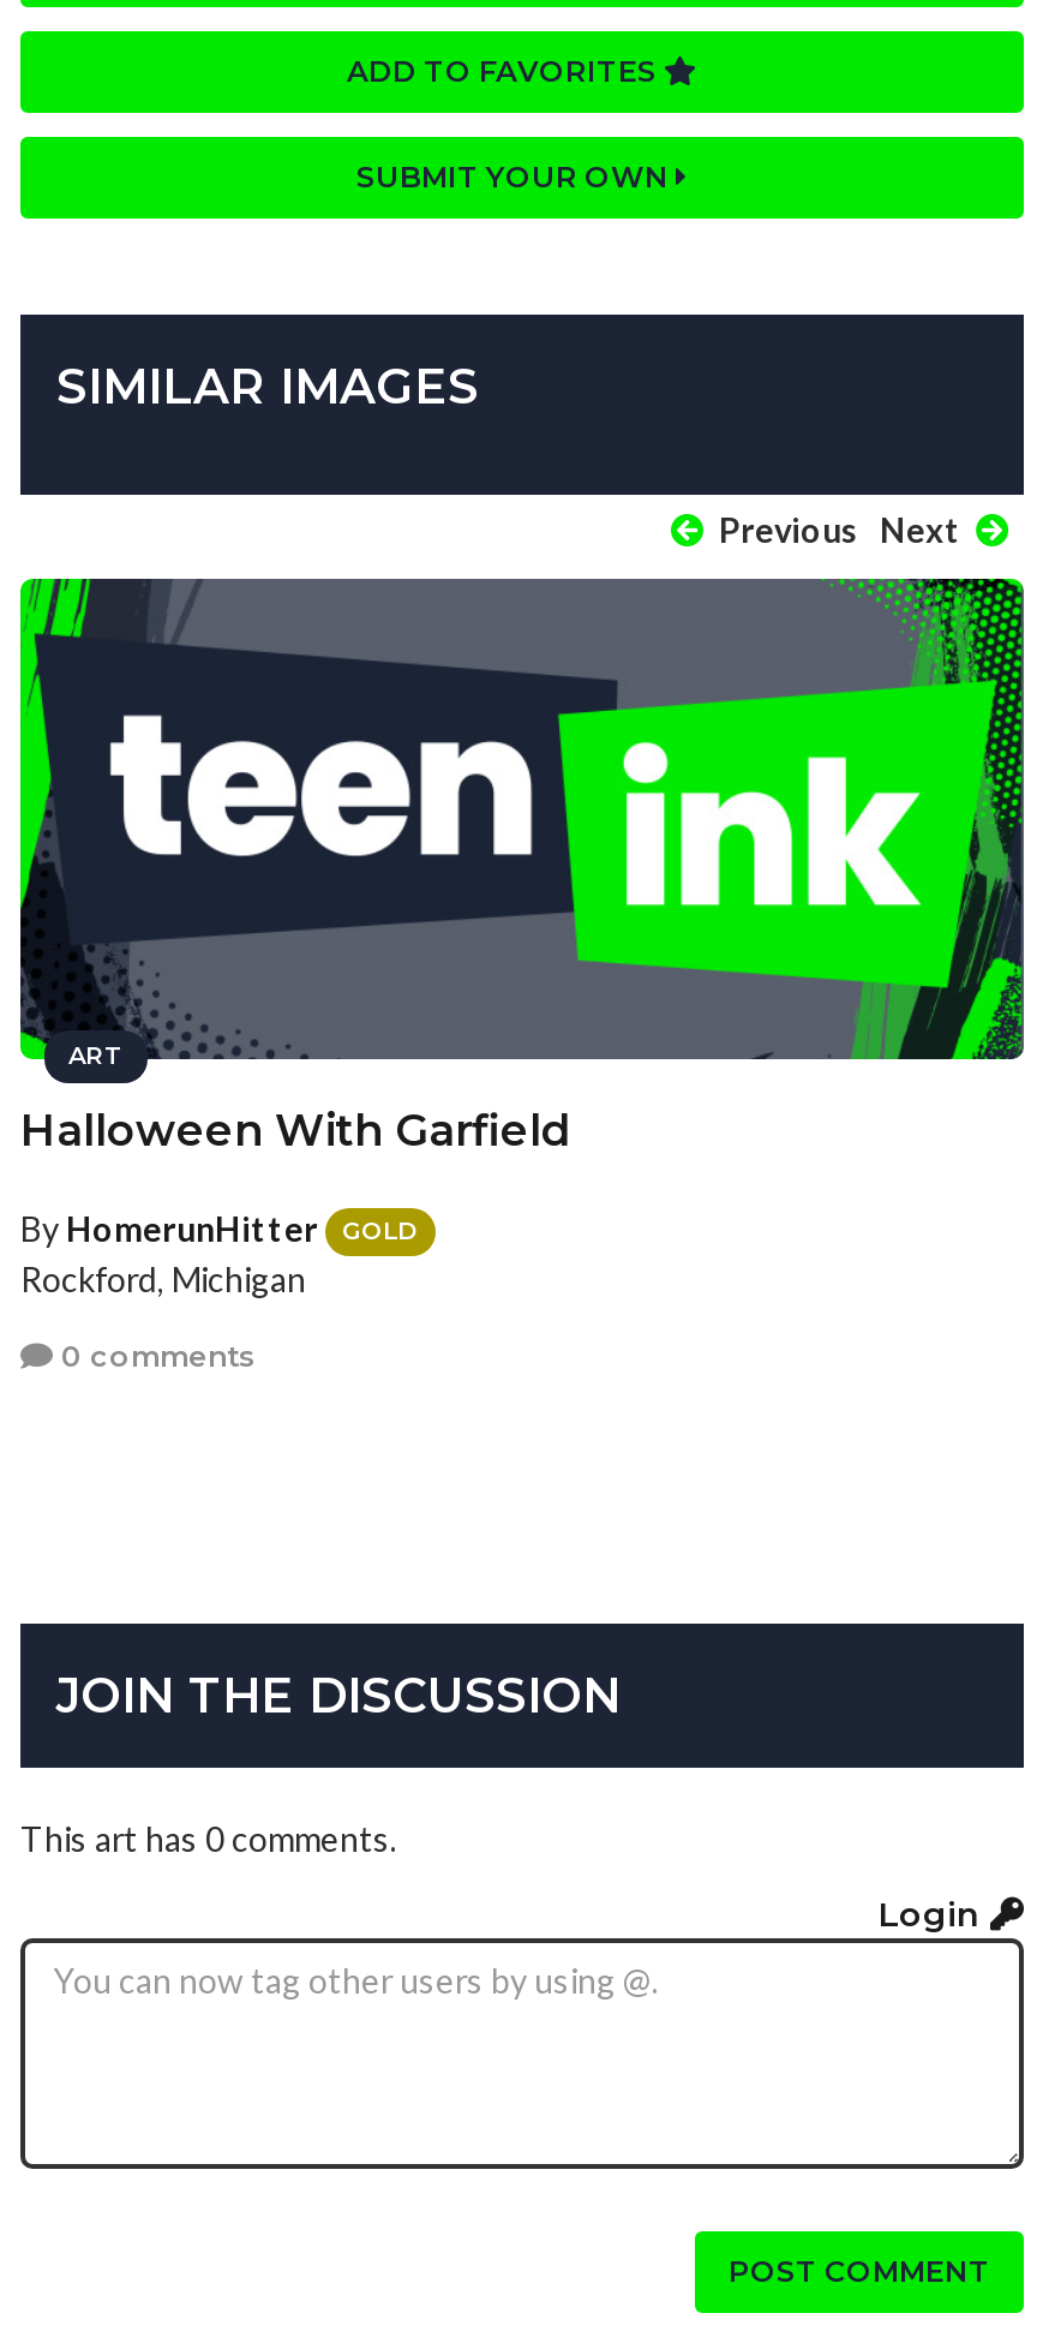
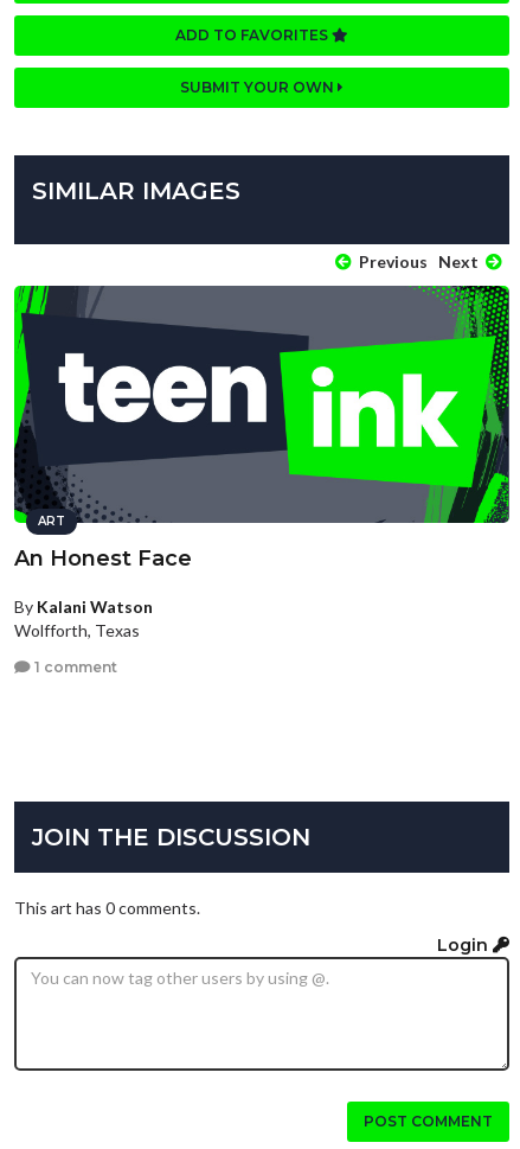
[20,1105,573,1158] Halloween With Garfield -> [14,545,192,572] An Honest Face
[20,1208,419,1300] By HomerunHitter | GOLD | Rockford, Michigan -> [14,596,153,640] By Kalani Watson | Wolfforth, Texas
[54,1337,256,1373] 0 comments -> [31,659,117,676] 1 comment

